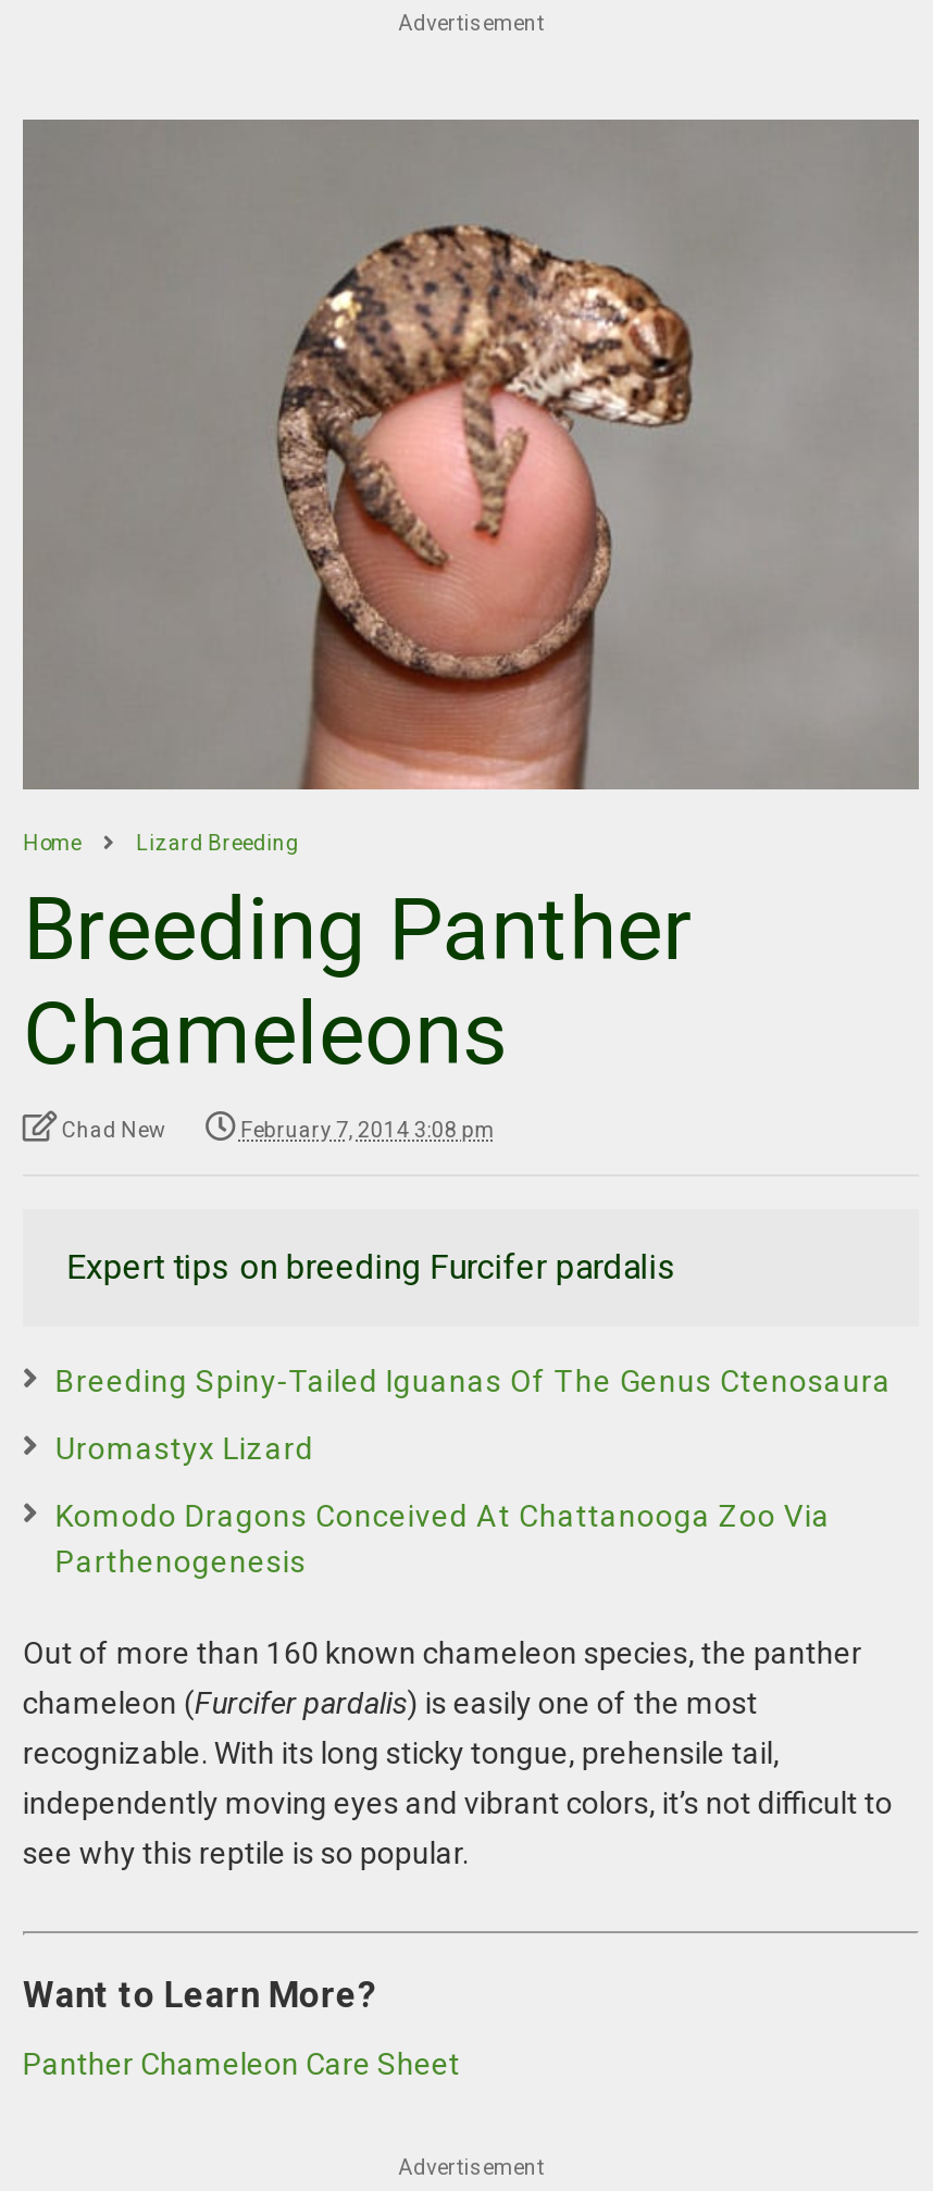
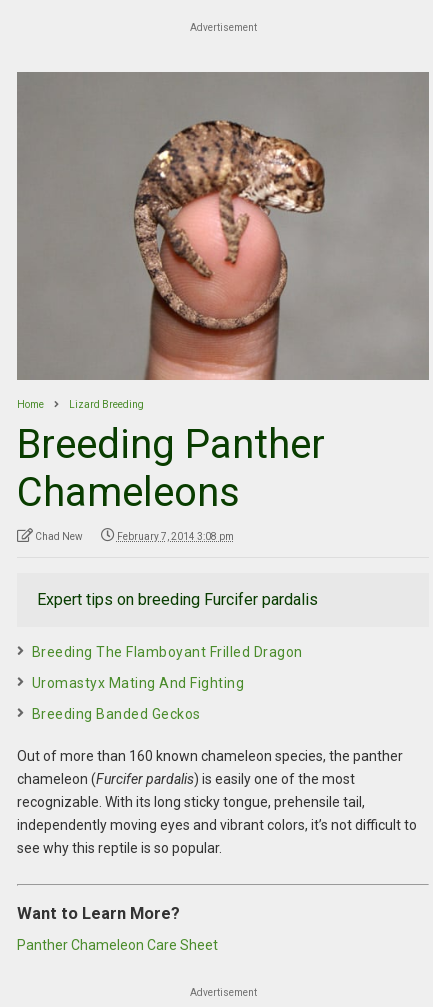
[55,1364,891,1399] Breeding Spiny-Tailed Iguanas Of The Genus Ctenosaura -> [32,644,303,660] Breeding The Flamboyant Frilled Dragon
[55,1432,314,1466] Uromastyx Lizard -> [32,675,244,691] Uromastyx Mating And Fighting
[55,1499,831,1579] Komodo Dragons Conceived At Chattanooga Zoo Via | Parthenogenesis -> [32,706,201,722] Breeding Banded Geckos

